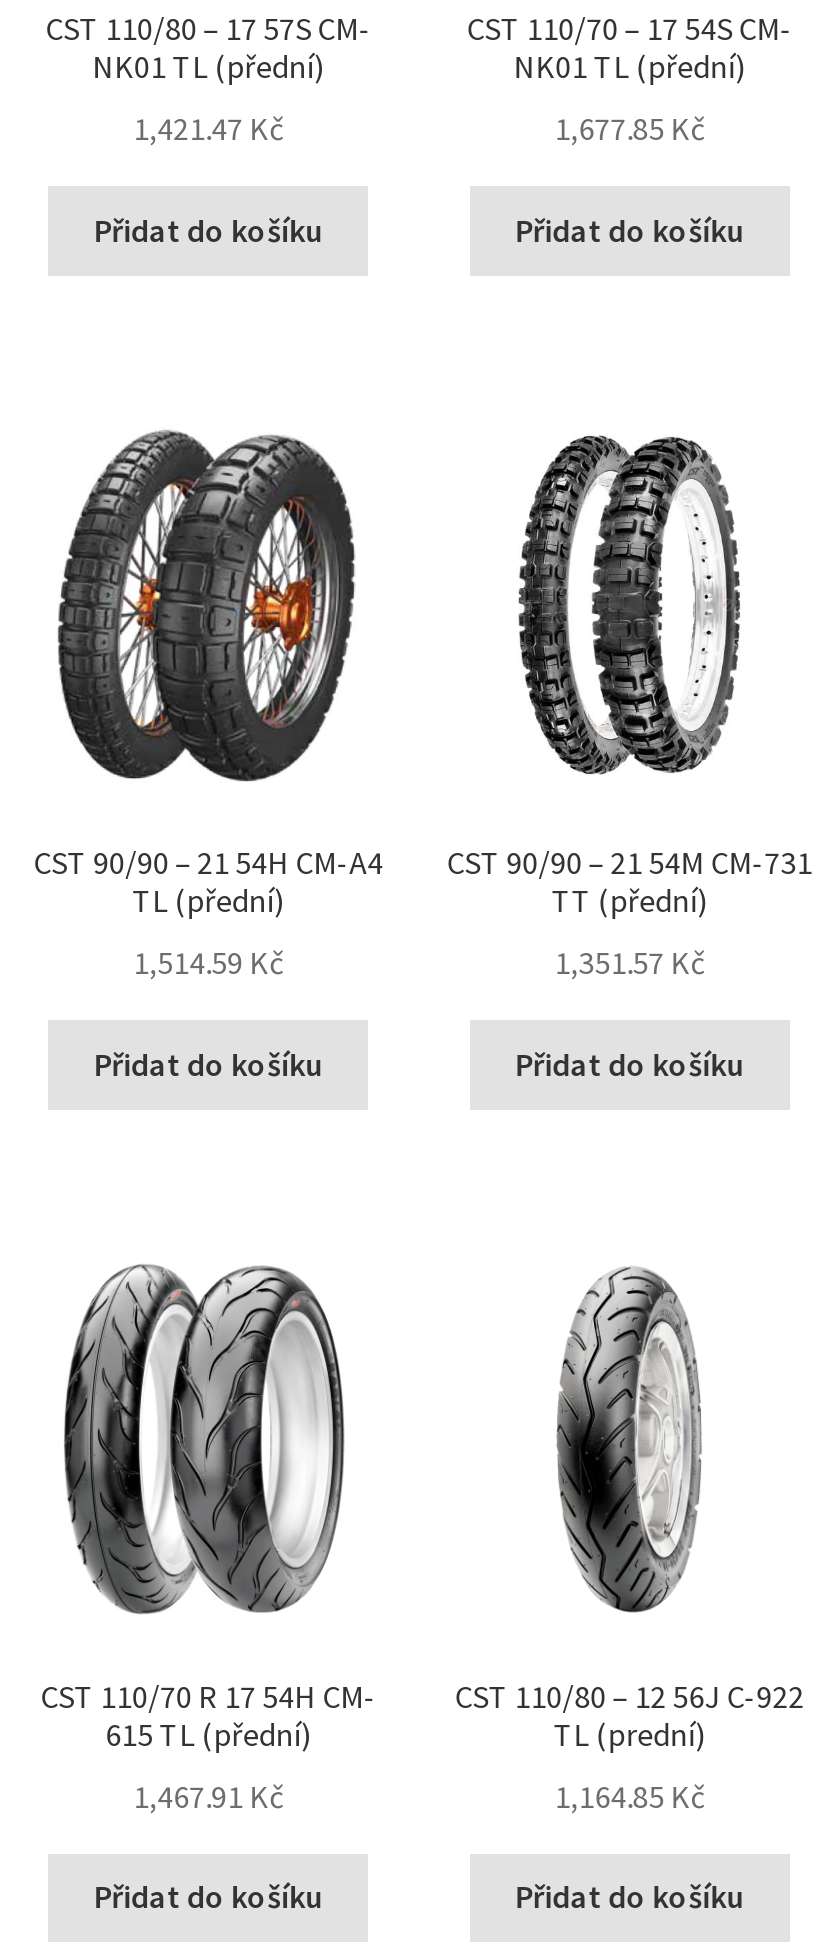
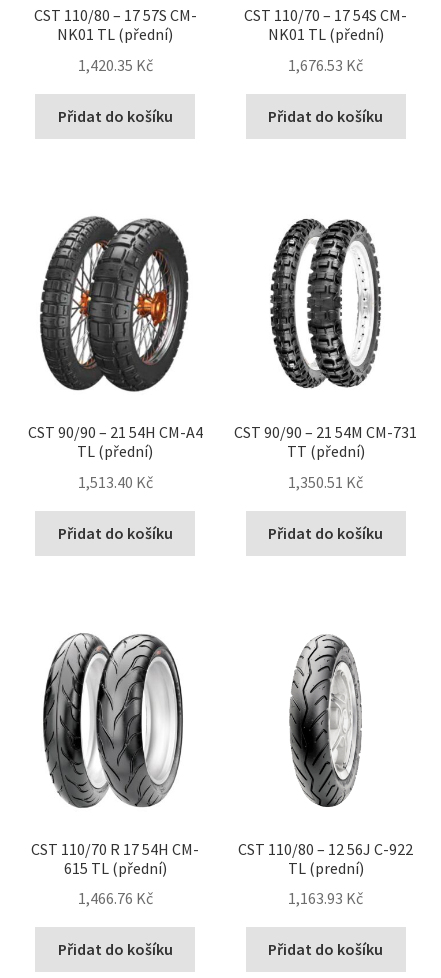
[133,108,283,148] 1,421.47 Kč -> [78,55,153,75] 1,420.35 Kč
[554,108,704,148] 1,677.85 Kč -> [288,55,363,75] 1,676.53 Kč
[133,942,283,982] 1,514.59 Kč -> [78,472,153,492] 1,513.40 Kč
[554,942,704,982] 1,351.57 Kč -> [288,472,363,492] 1,350.51 Kč
[133,1775,283,1815] 1,467.91 Kč -> [78,888,153,908] 1,466.76 Kč
[554,1775,704,1815] 1,164.85 Kč -> [288,888,363,908] 1,163.93 Kč

